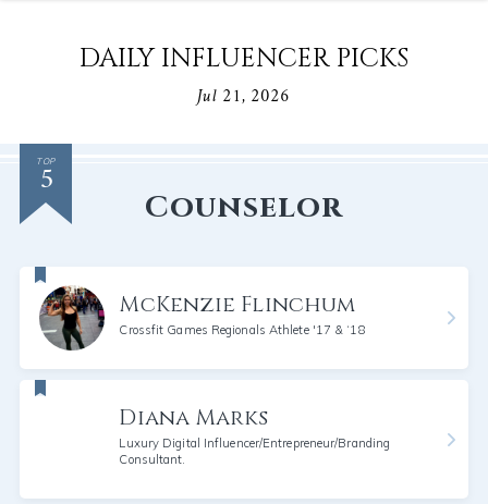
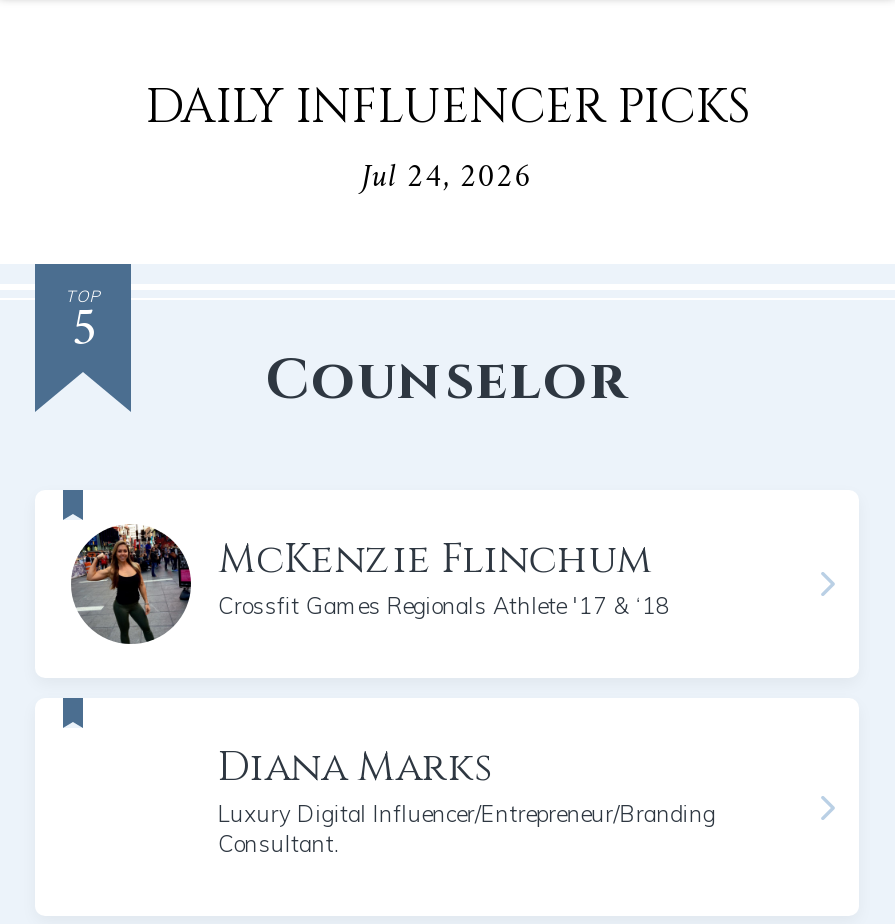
[198,82,290,112] Jul 21, 2026 -> [362,150,532,206] Jul 24, 2026

